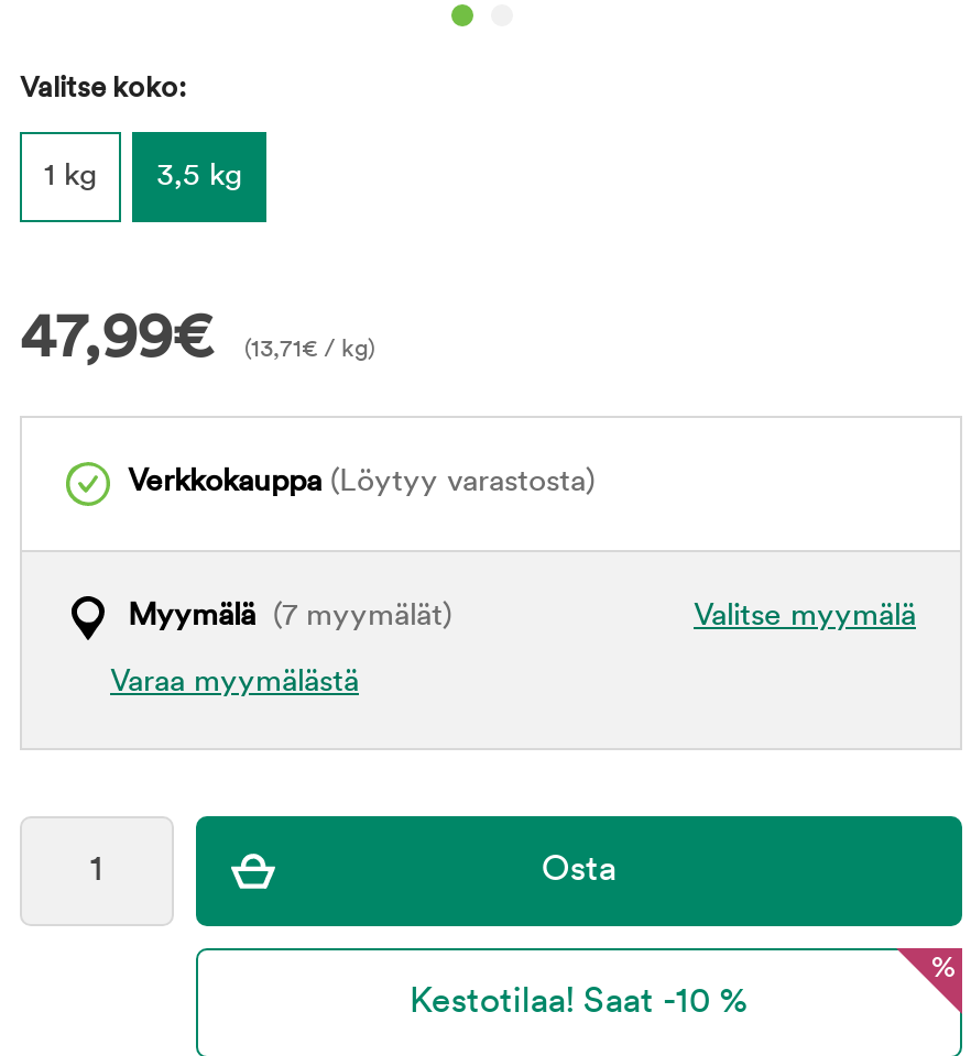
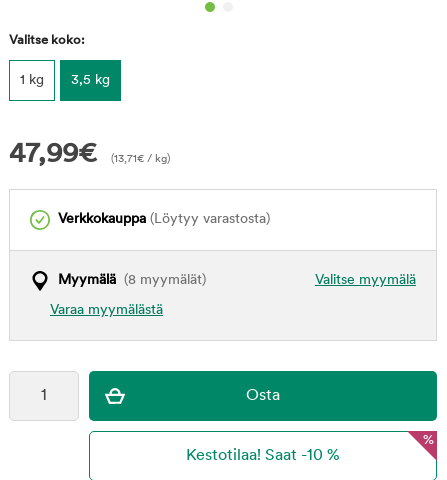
[128,601,451,634] Myymälä (7 myymälät) -> [58,273,206,288] Myymälä (8 myymälät)

